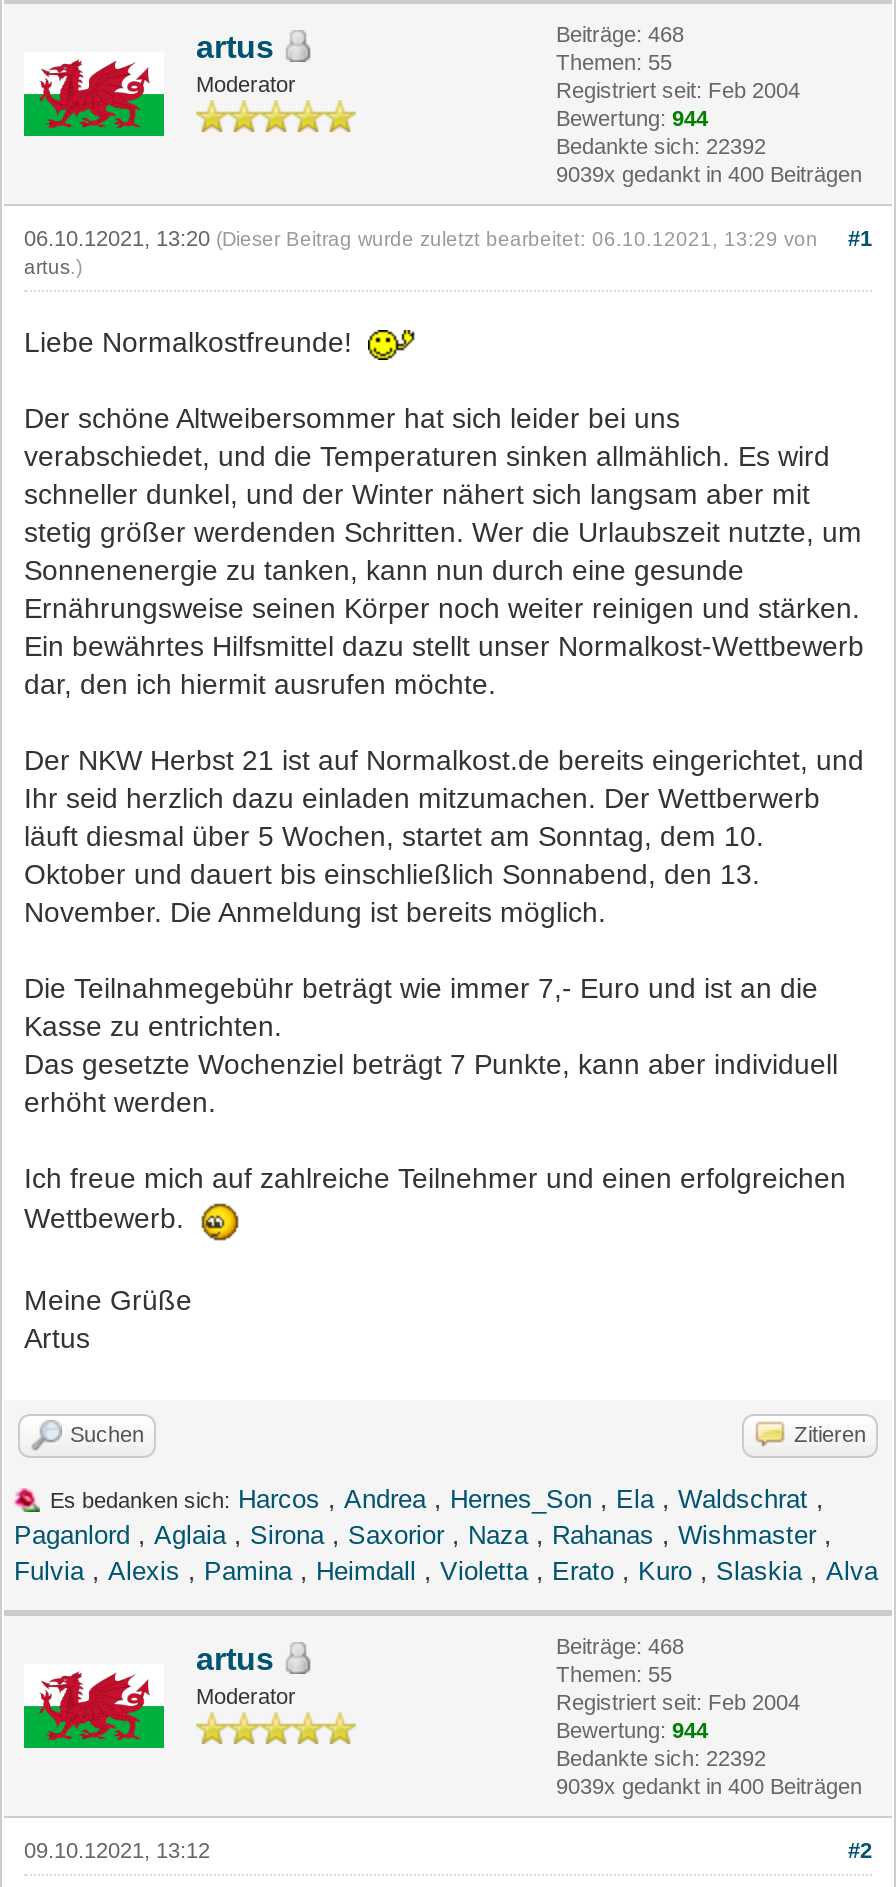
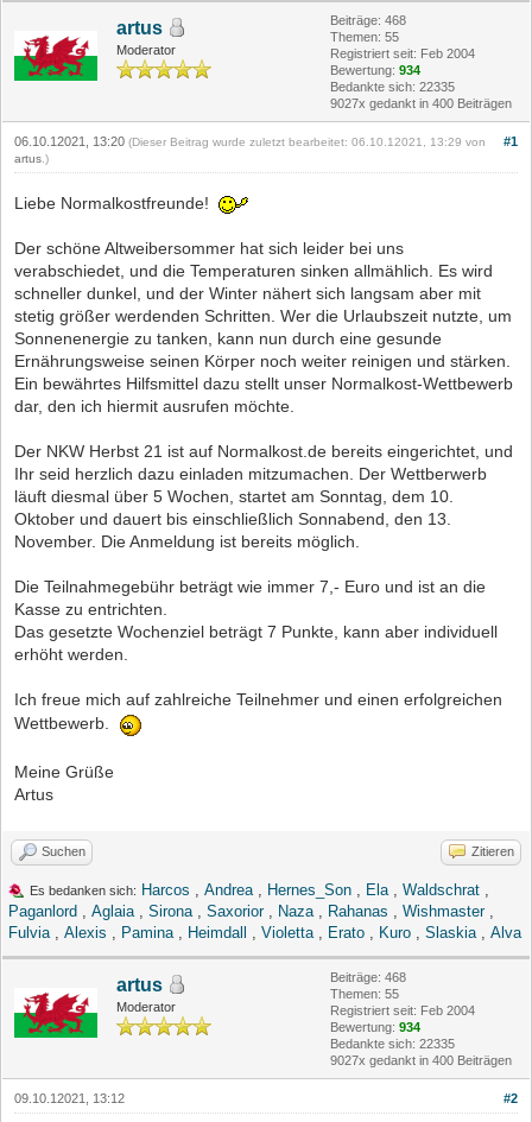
[556,106,708,130] Bewertung: 944 -> [330,63,420,77] Bewertung: 934
[556,134,766,158] Bedankte sich: 22392 -> [330,79,455,94] Bedankte sich: 22335
[556,162,862,186] 9039x gedankt in 400 Beiträgen -> [330,96,512,110] 9027x gedankt in 400 Beiträgen
[556,1718,708,1742] Bewertung: 944 -> [330,1020,420,1034] Bewertung: 934
[556,1746,766,1770] Bedankte sich: 22392 -> [330,1036,455,1051] Bedankte sich: 22335
[556,1774,862,1798] 9039x gedankt in 400 Beiträgen -> [330,1053,512,1067] 9027x gedankt in 400 Beiträgen

